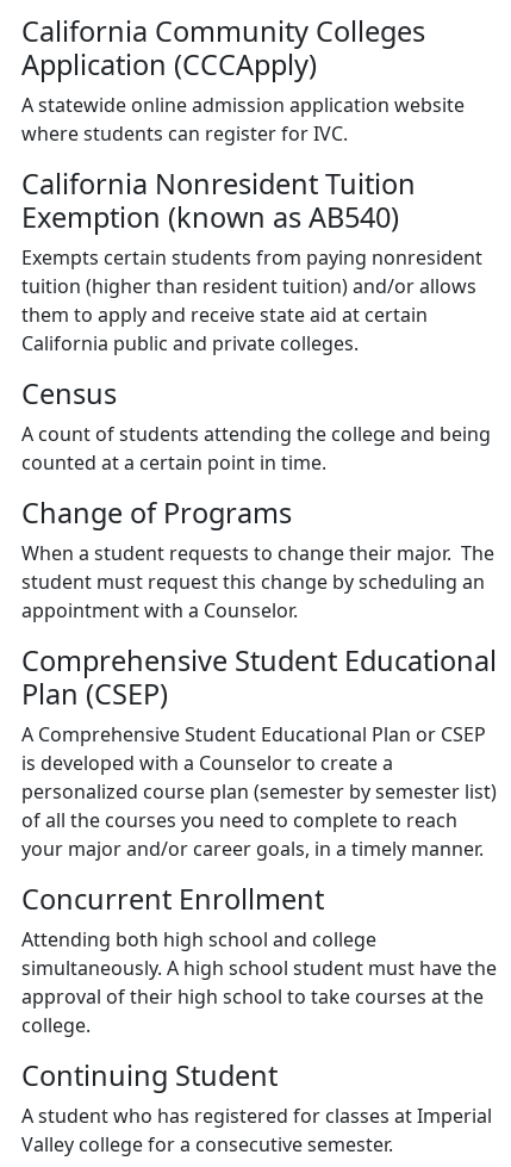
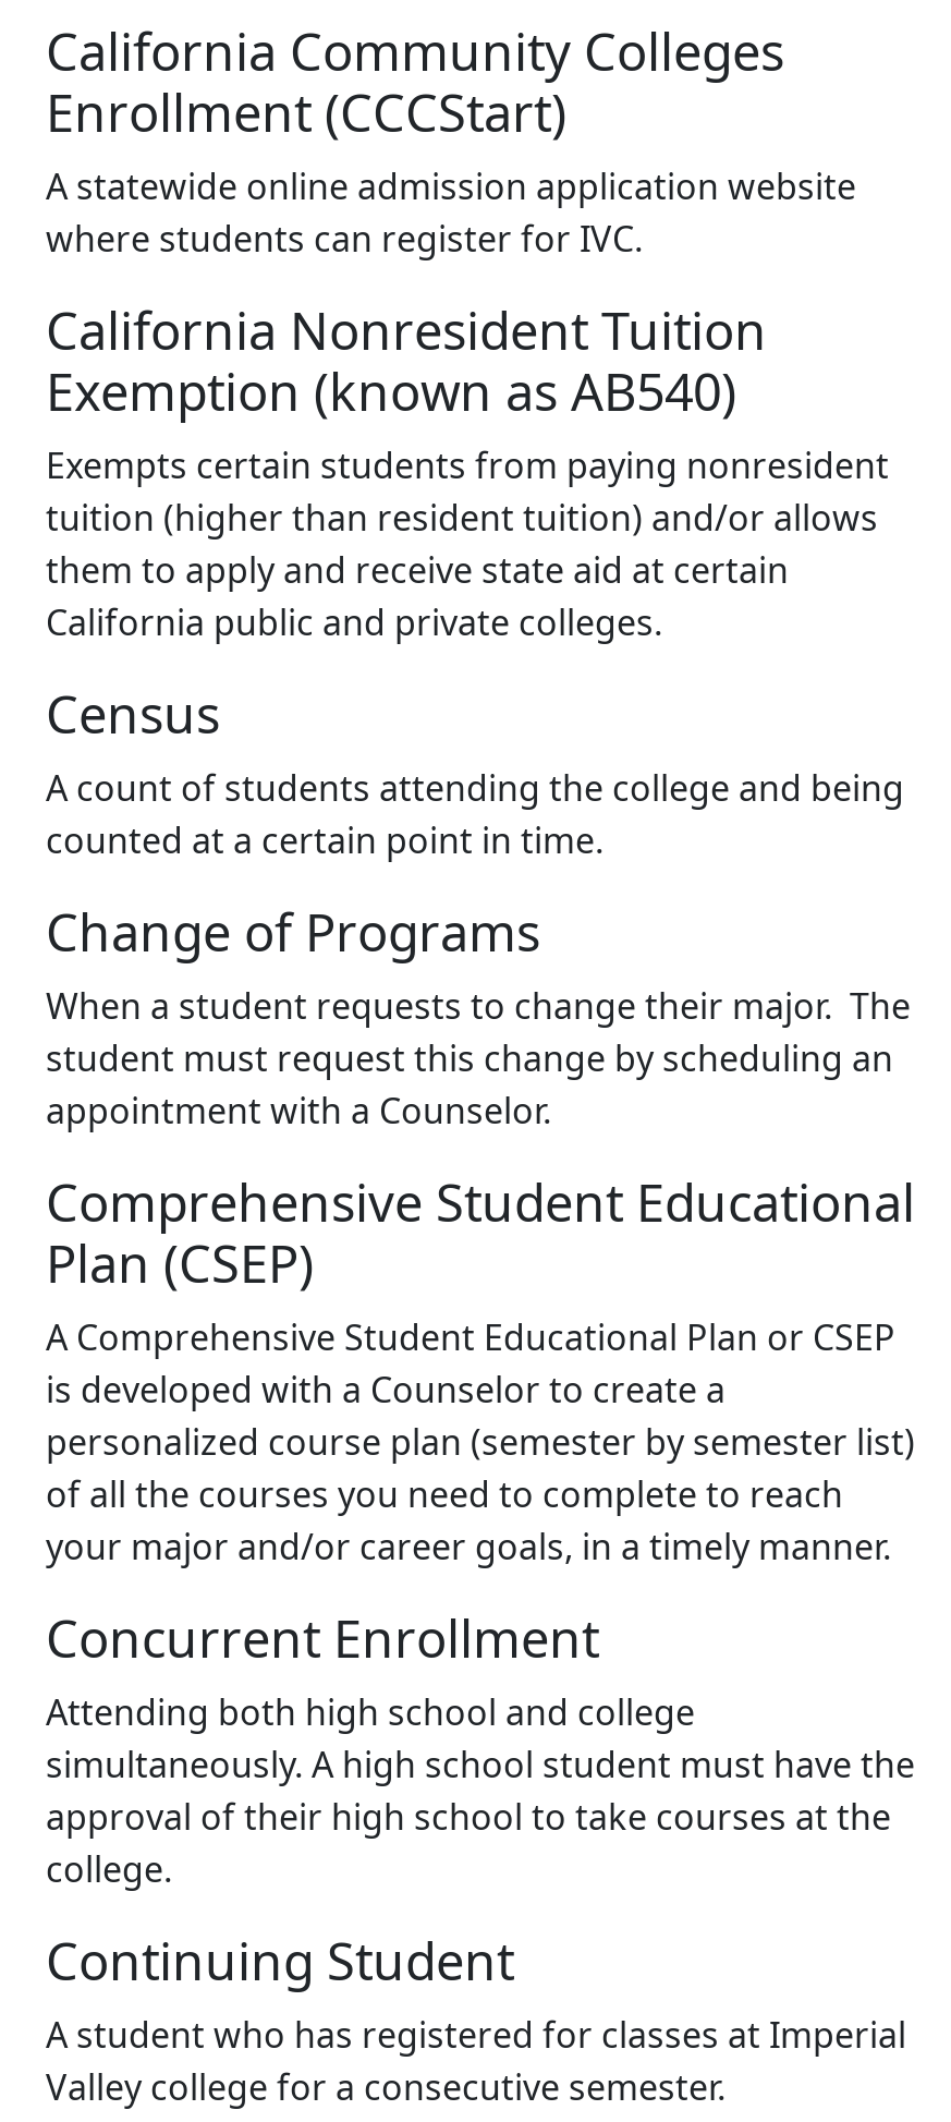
[21,45,324,83] Application (CCCApply) -> [46,77,580,146] Enrollment (CCCStart)

